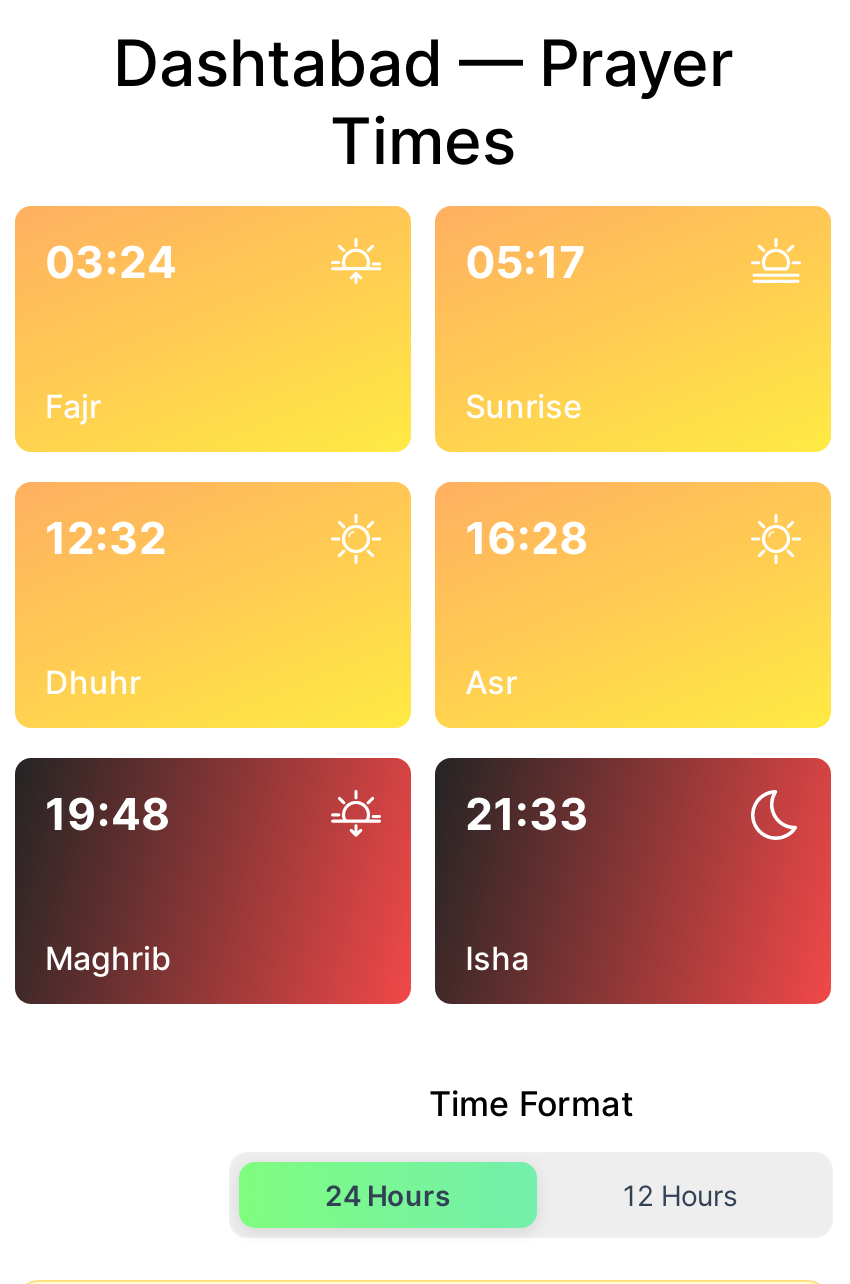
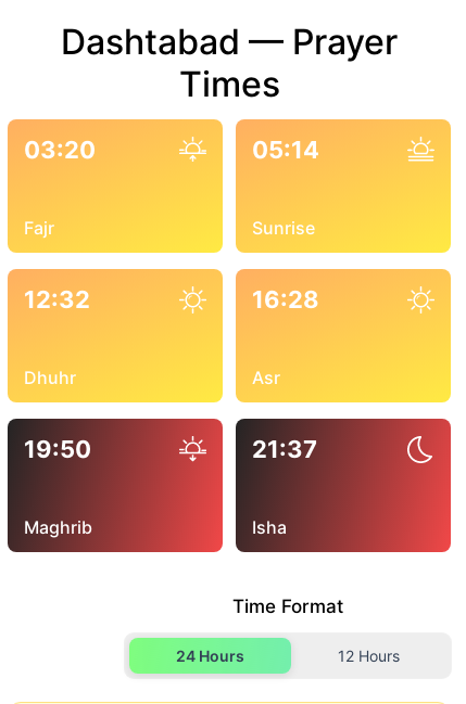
[45,236,177,288] 03:24 -> [24,135,96,164] 03:20
[465,236,585,288] 05:17 -> [252,135,319,164] 05:14
[45,788,171,840] 19:48 -> [24,435,91,463] 19:50
[465,788,589,840] 21:33 -> [252,435,317,463] 21:37

